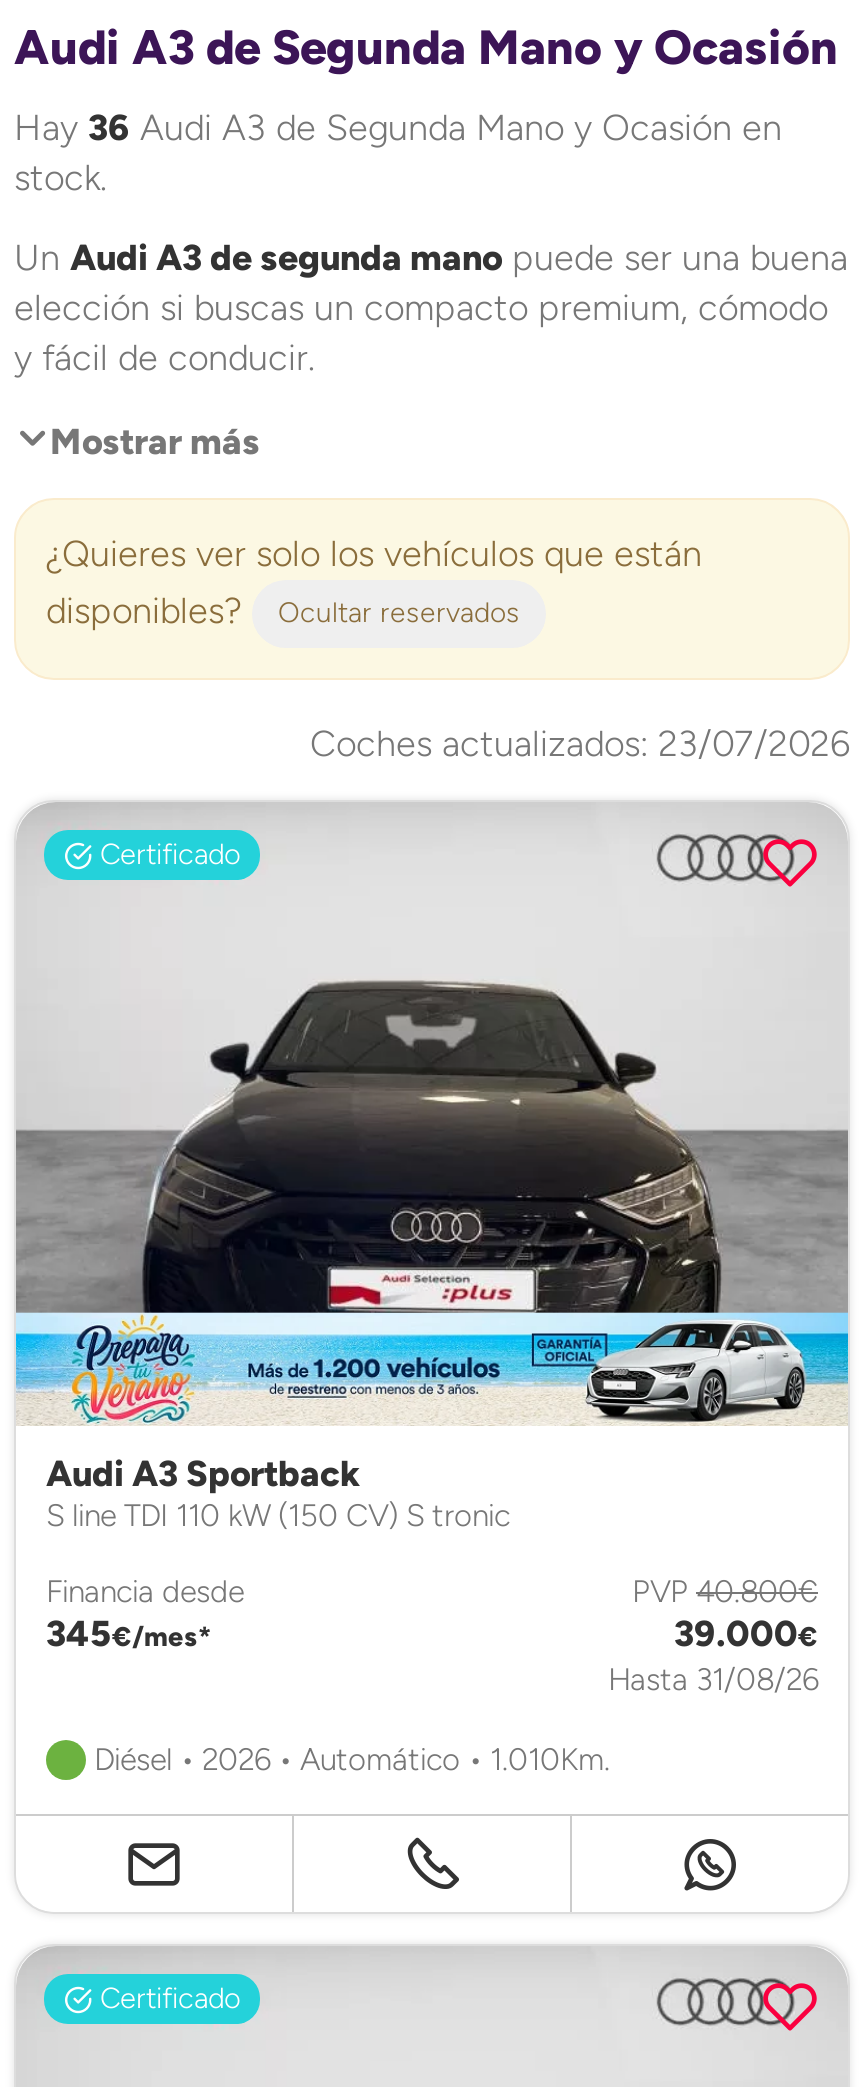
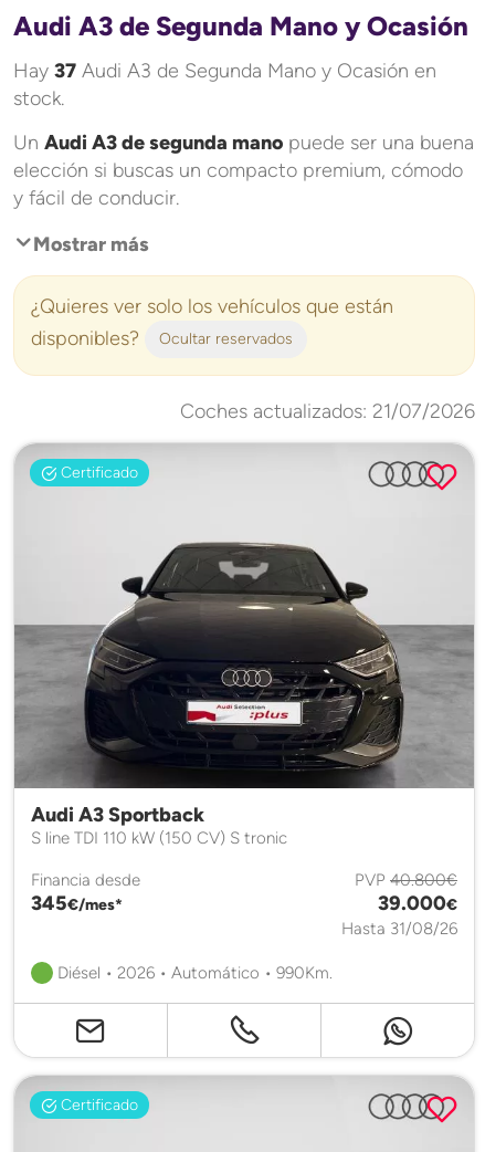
[14,106,782,150] Hay 36 Audi A3 de Segunda Mano y Ocasión en -> [13,59,436,83] Hay 37 Audi A3 de Segunda Mano y Ocasión en
[310,722,850,766] Coches actualizados: 23/07/2026 -> [180,399,475,423] Coches actualizados: 21/07/2026
[14,1310,850,1426] [image] -> [13,724,474,789] [image]
[86,1740,610,1778] Diésel • 2026 • Automático • 1.010Km. -> [53,962,333,983] Diésel • 2026 • Automático • 990Km.

